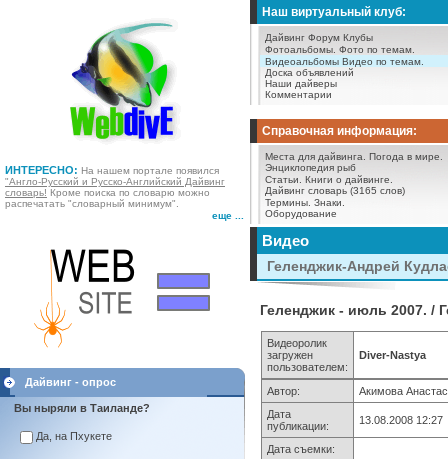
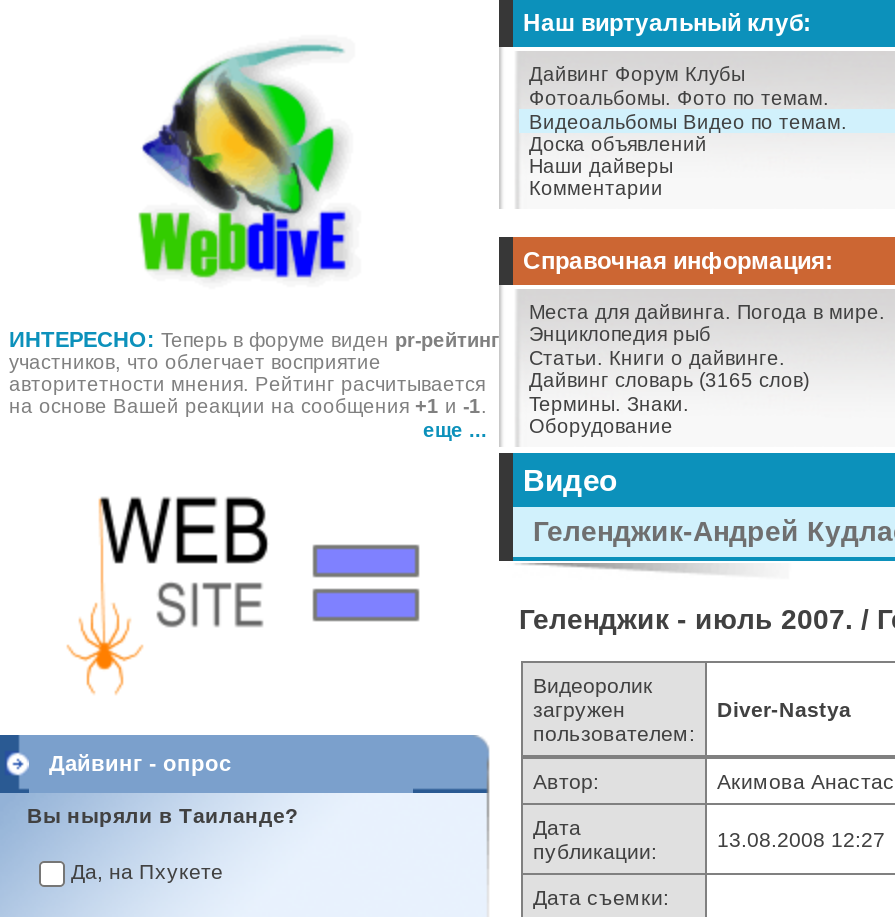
[5,164,225,209] ИНТЕРЕСНО: На нашем портале появился | "Англо-Русский и Русско-Английский Дайвинг | словарь!Кроме поиска по словарю можно | распечатать "словарный минимум". -> [9,327,499,417] ИНТЕРЕСНО: Теперь в форуме виден pr-рейтинг | участников, что облегчает восприятие | авторитетности мнения. Рейтинг расчитывается | на основе Вашей реакции на сообщения +1 и -1.

